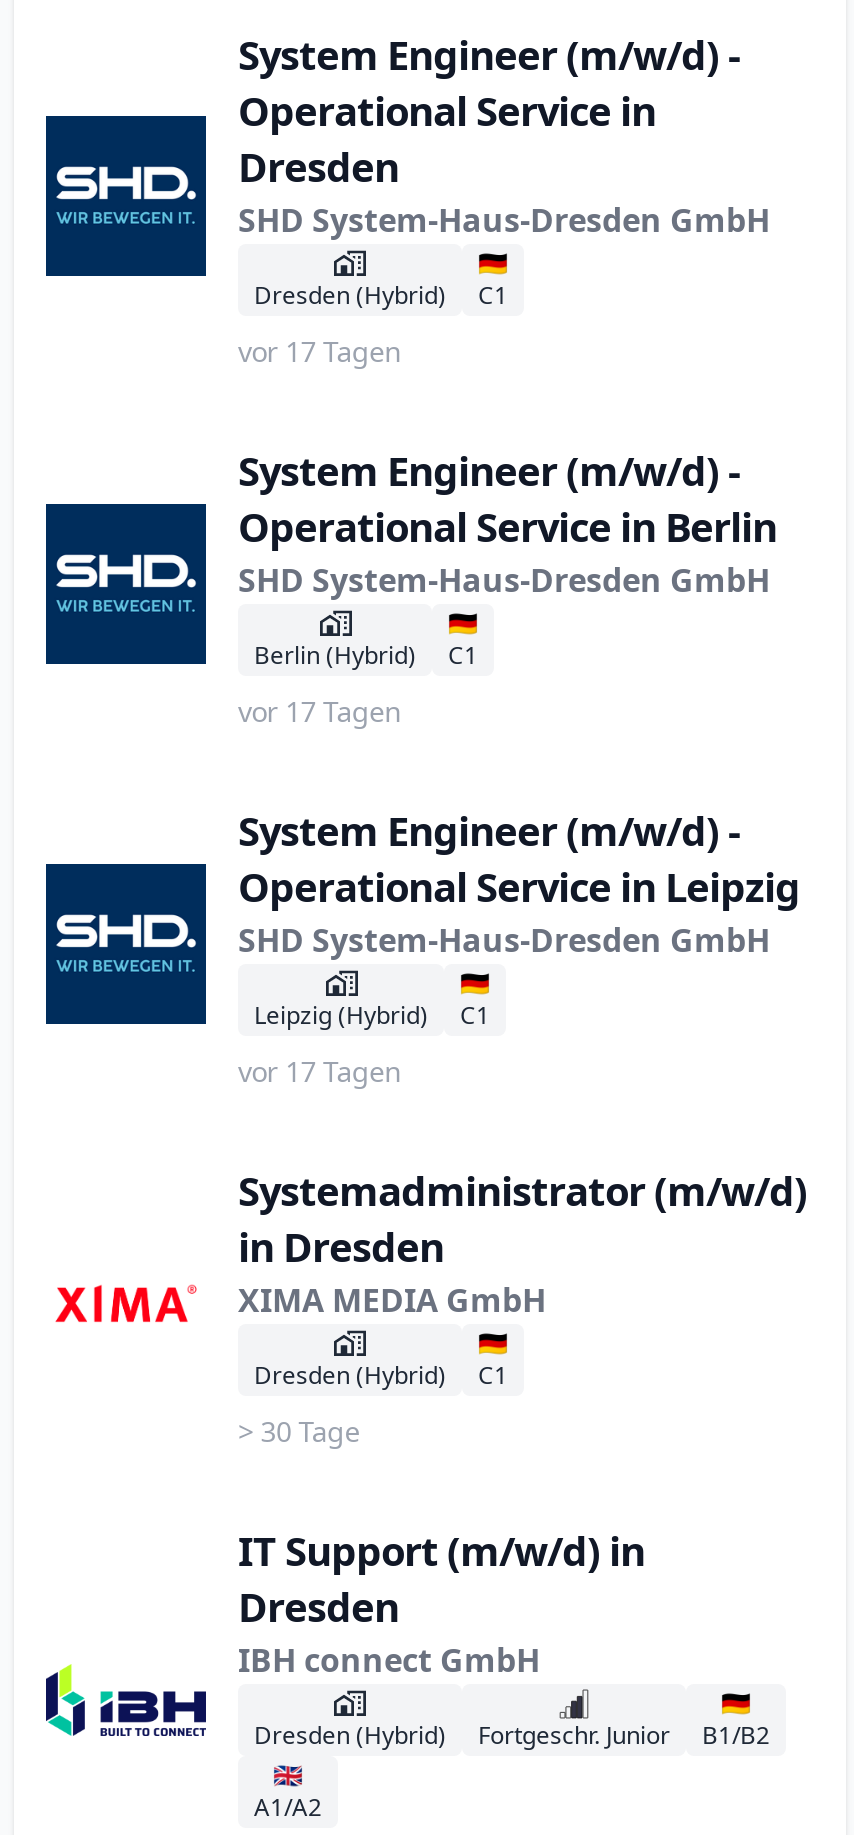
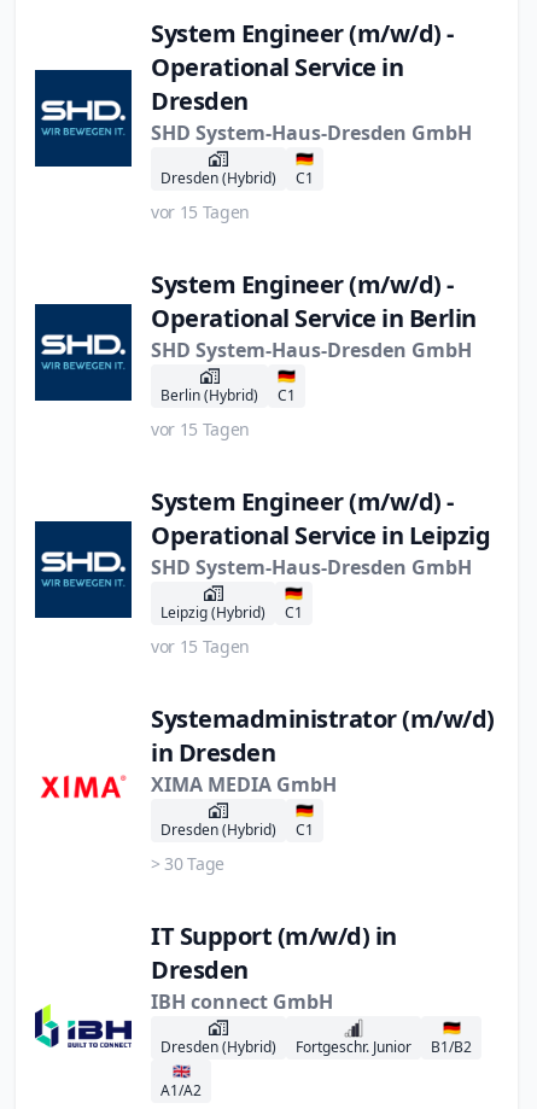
[238,332,402,370] vor 17 Tagen -> [151,200,250,223] vor 15 Tagen
[238,692,402,730] vor 17 Tagen -> [151,418,250,440] vor 15 Tagen
[238,1052,402,1090] vor 17 Tagen -> [151,635,250,658] vor 15 Tagen

